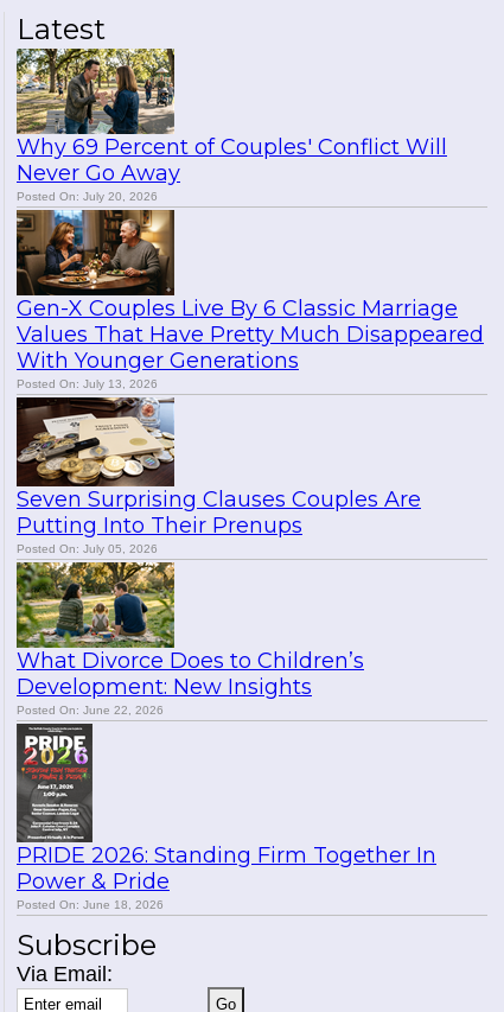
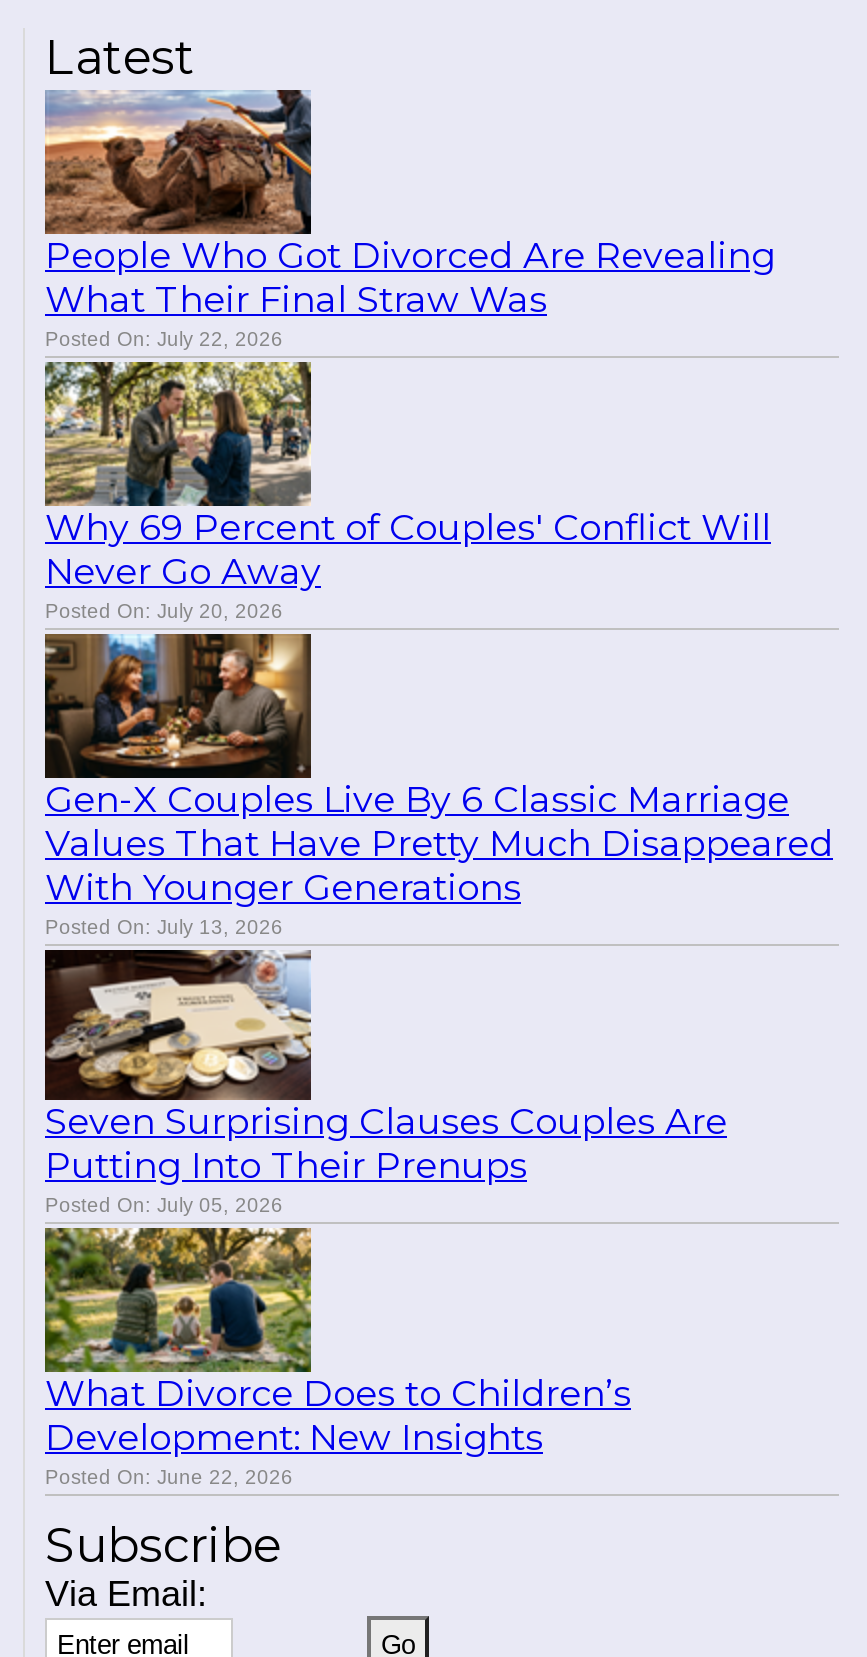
moved [14,46,484,717] -> [41,358,833,1488]: [image] | Why 69 Percent of Couples' Conflict Will | Never Go Away | ... | Development: New Insights | Posted On: June 22, 2026
none -> [45,88,775,350] [image] | People Who Got Divorced Are Revealing | What Their Final Straw Was | Posted On: July 22, 2026
[15,723,436,911] [image] | PRIDE 2026: Standing Firm Together In | Power & Pride | Posted On: June 18, 2026 -> none

